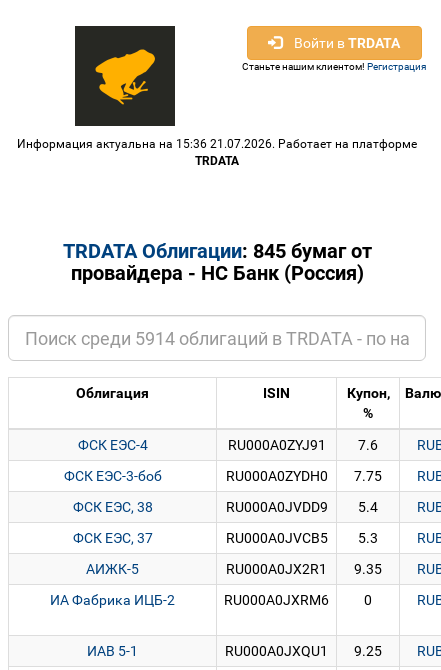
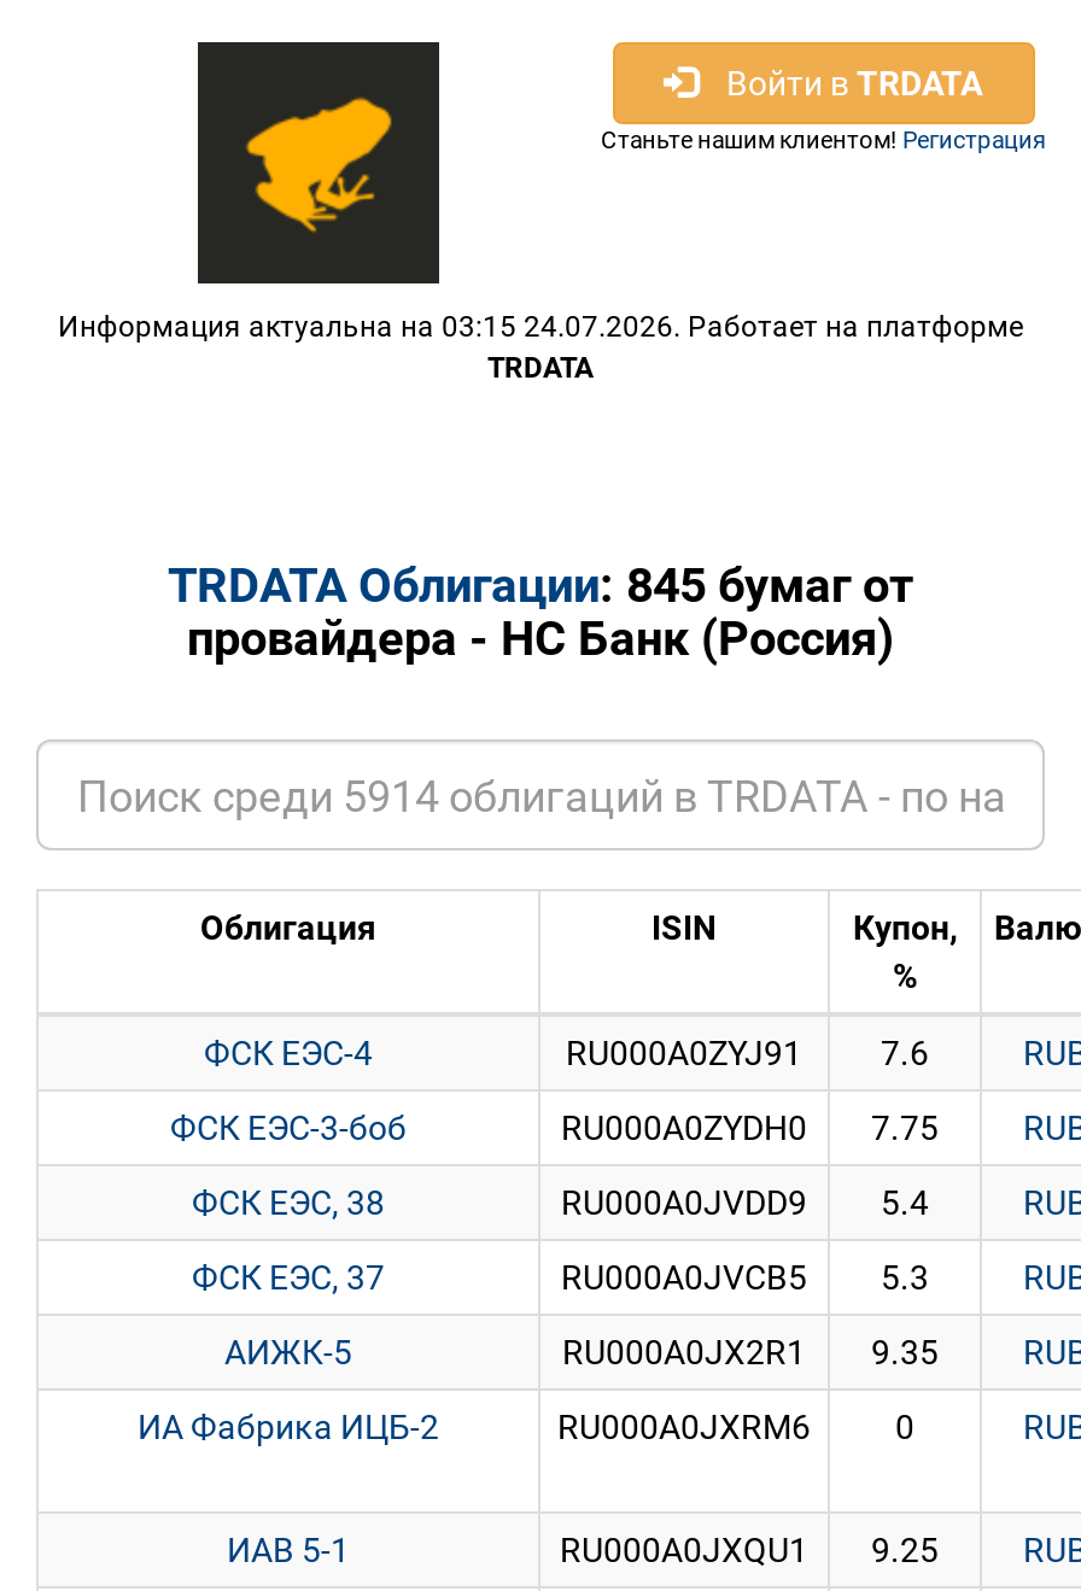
[17,137,417,151] Информация актуальна на 15:36 21.07.2026. Работает на платформе -> [58,310,1023,344] Информация актуальна на 03:15 24.07.2026. Работает на платформе

